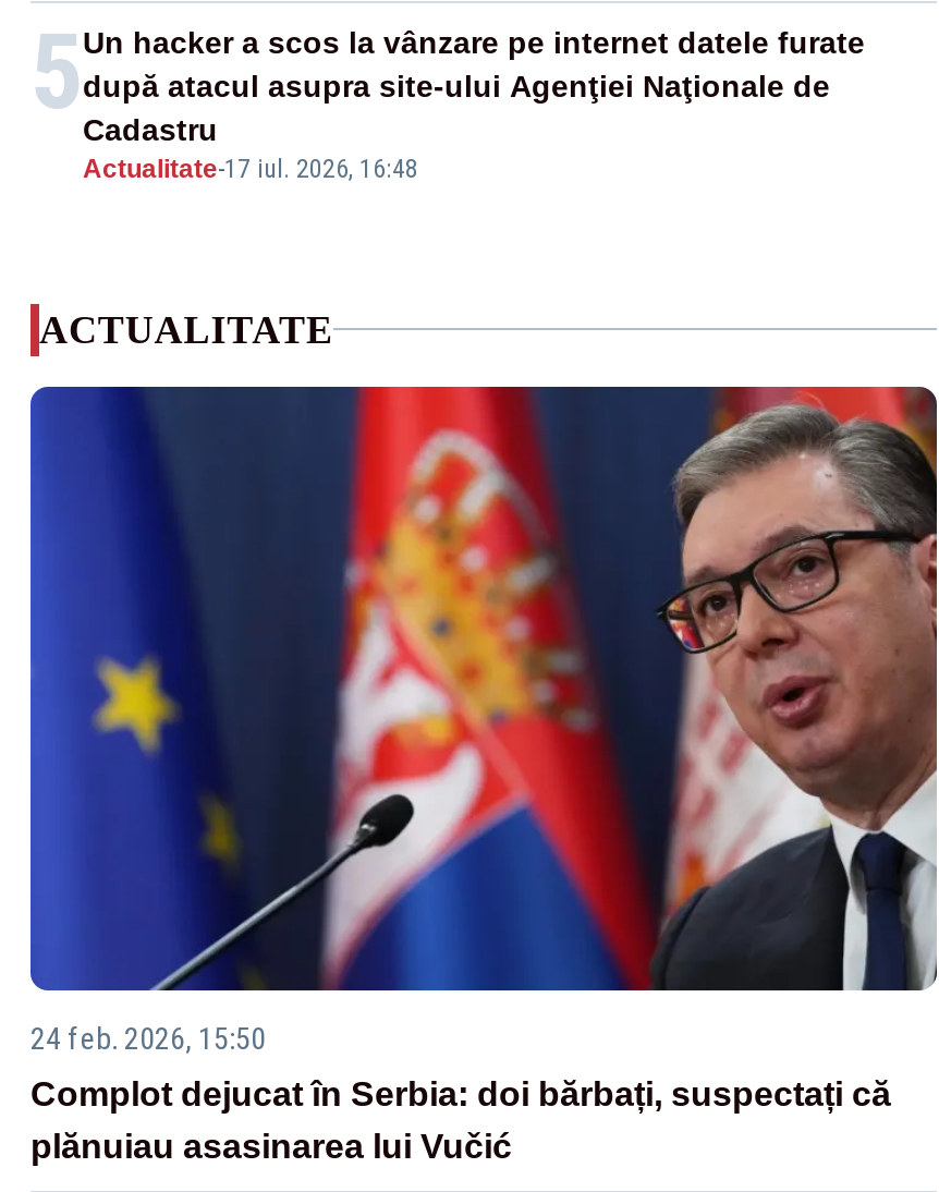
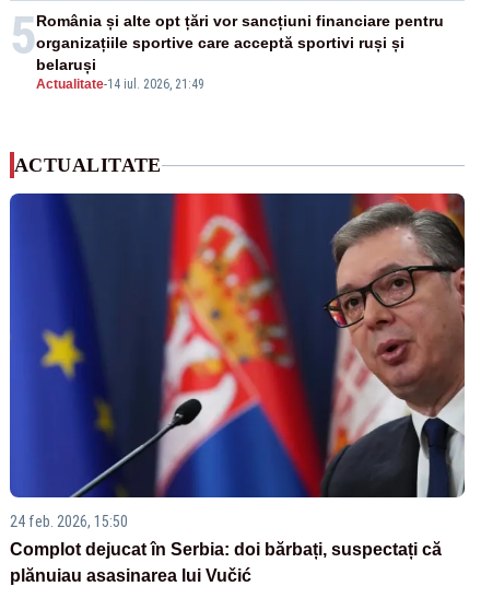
[83,24,865,146] Un hacker a scos la vânzare pe internet datele furate | după atacul asupra site-ului Agenţiei Naţionale de | Cadastru -> [36,12,444,73] România și alte opt țări vor sancțiuni financiare pentru | organizațiile sportive care acceptă sportivi ruși și | belaruși
[83,153,418,183] Actualitate-17 iul. 2026, 16:48 -> [36,77,204,92] Actualitate-14 iul. 2026, 21:49

